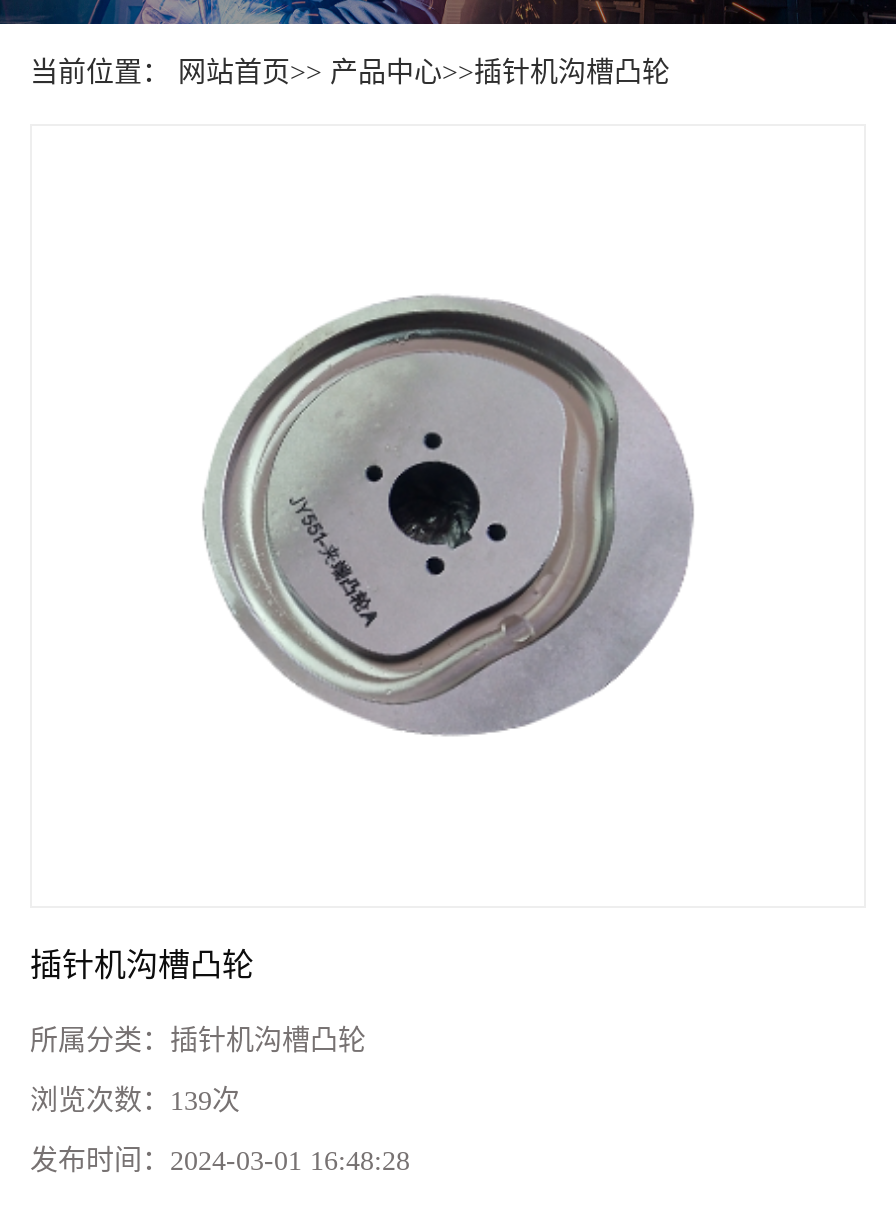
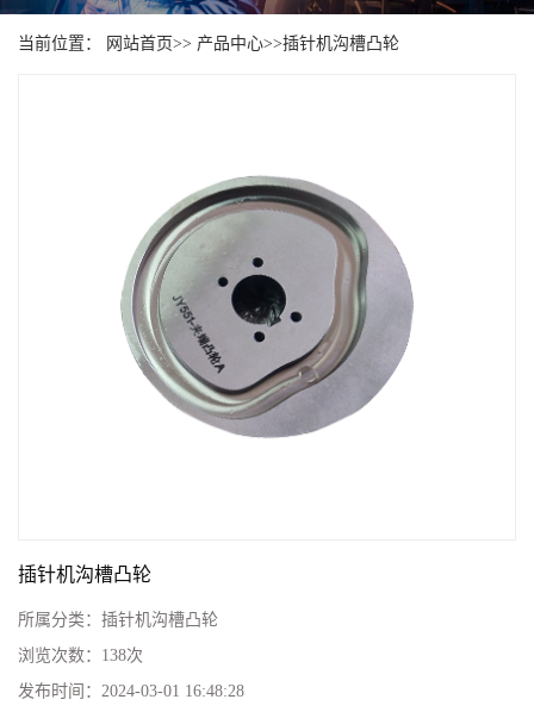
[30,1085,240,1115] 浏览次数：139次 -> [18,646,143,664] 浏览次数：138次

